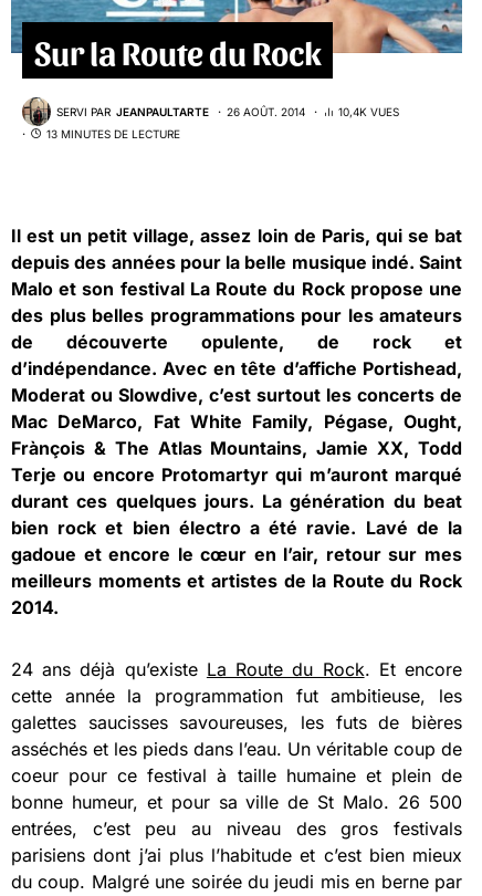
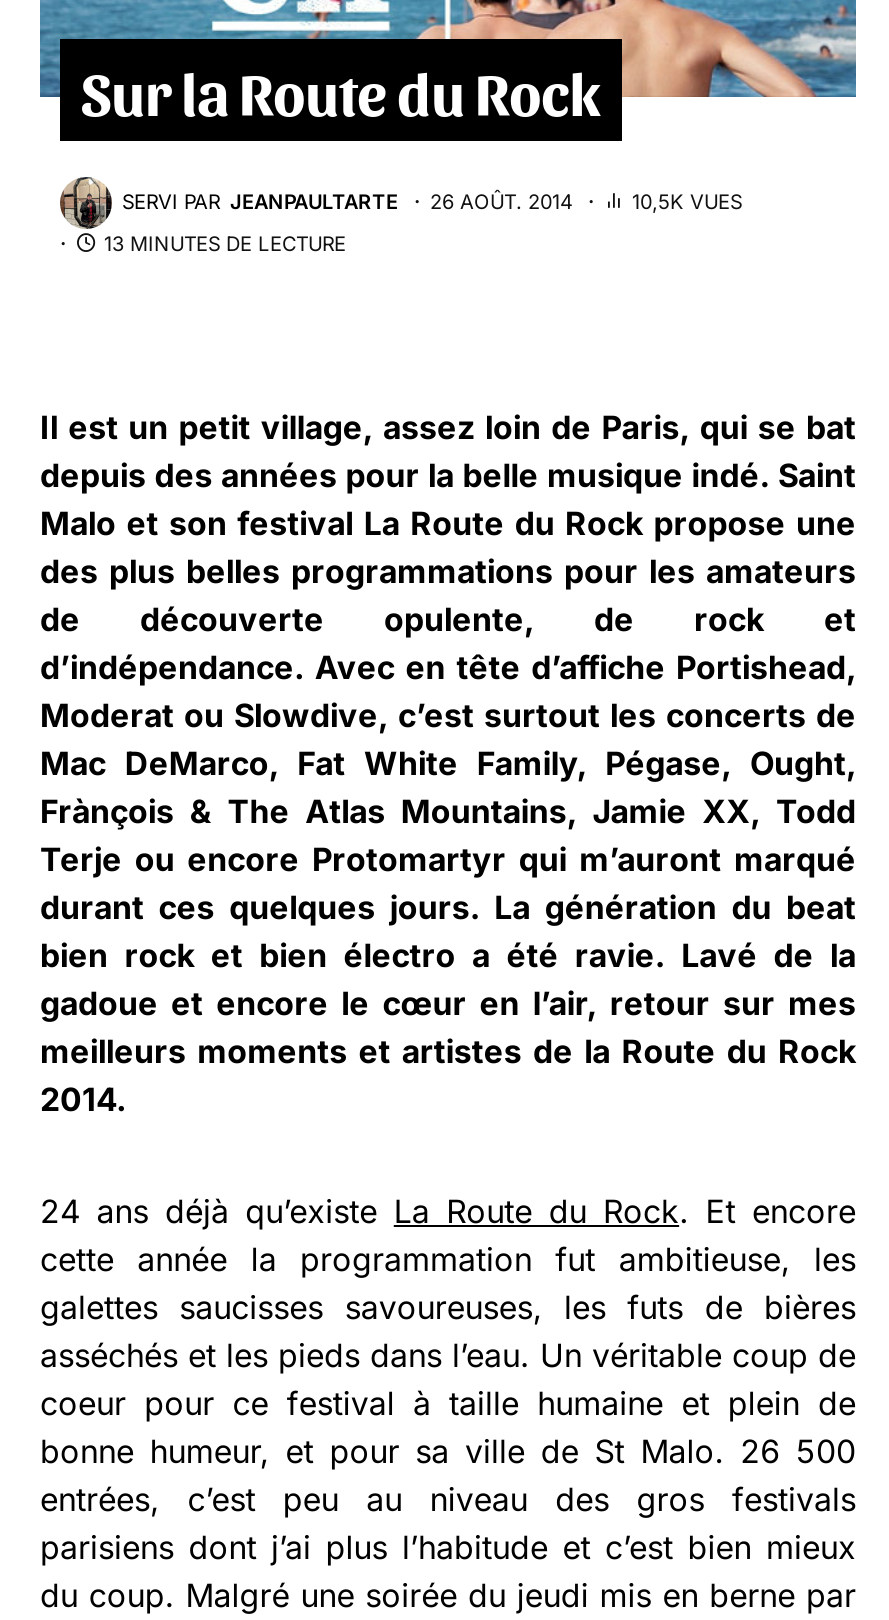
[338,105,399,118] 10,4K VUES -> [632,189,742,213] 10,5K VUES

